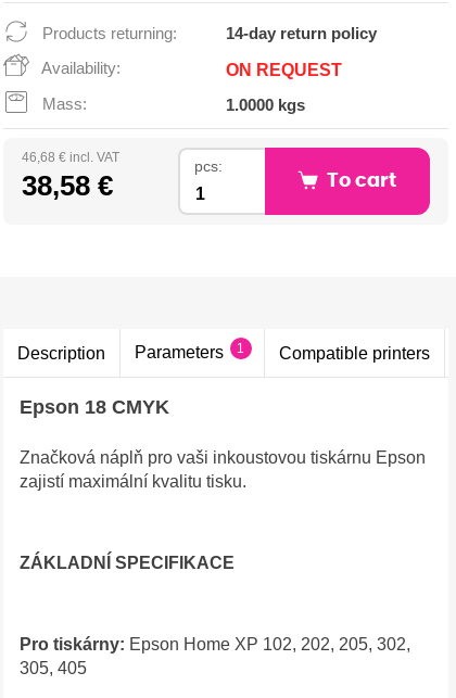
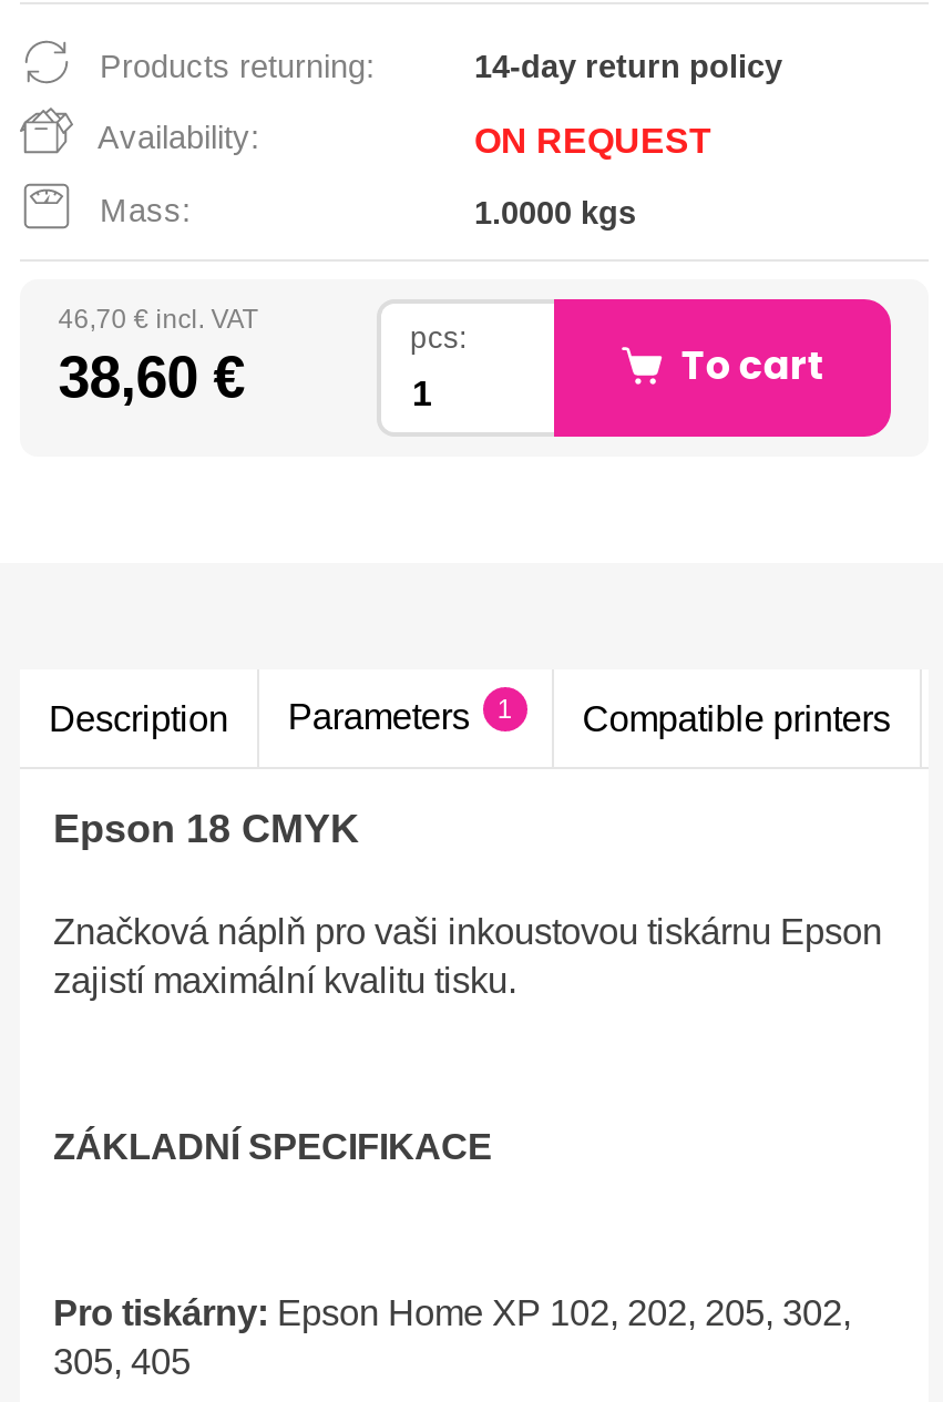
[22,149,120,165] 46,68 € incl. VAT -> [58,303,258,334] 46,70 € incl. VAT
[22,169,113,202] 38,58 € -> [58,343,244,409] 38,60 €

